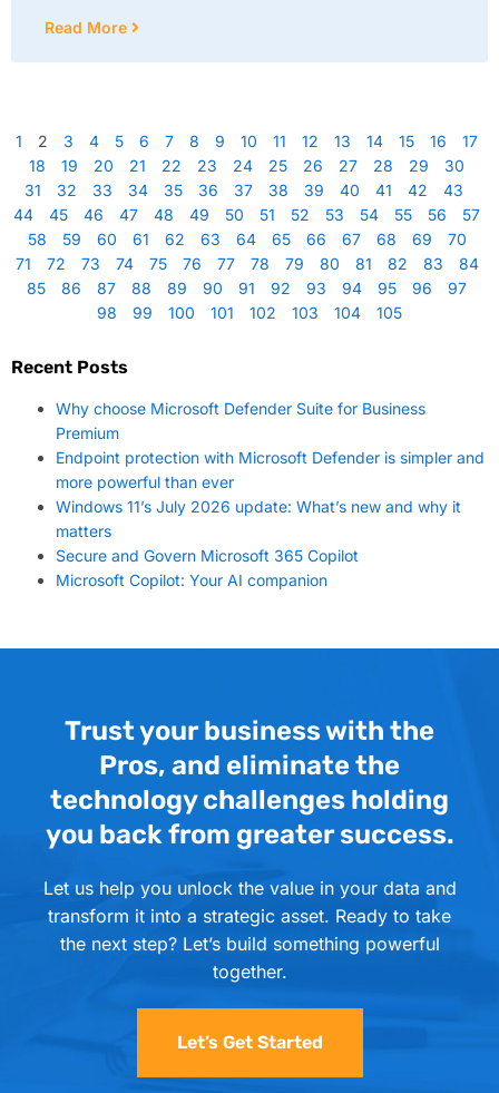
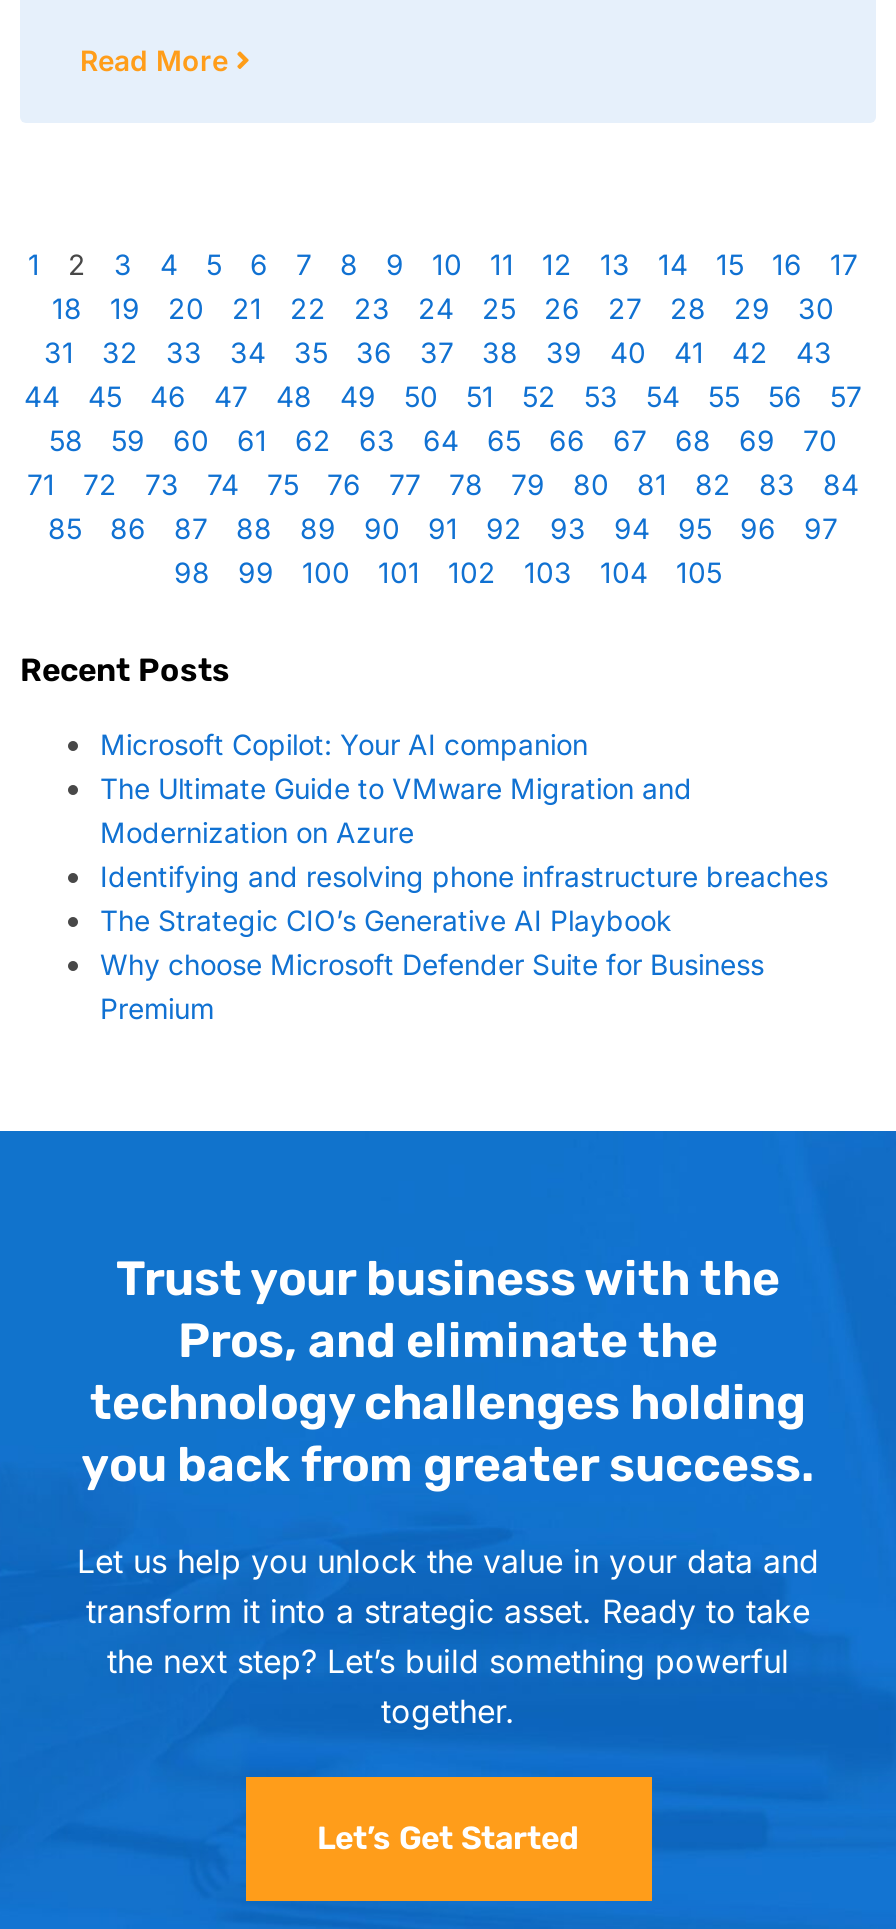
none -> [100,771,828,937] The Ultimate Guide to VMware Migration and | Modernization on Azure | Identifying and resolving phone infrastructure breaches | The Strategic CIO’s Generative AI Playbook
moved [56,399,425,442] -> [100,947,764,1025]: Why choose Microsoft Defender Suite for Business | Premium
[56,448,485,565] Endpoint protection with Microsoft Defender is simpler and | more powerful than ever | Windows 11’s July 2026 update: What’s new and why it | matters | Secure and Govern Microsoft 365 Copilot -> none
moved [56,570,327,589] -> [100,727,588,761]: Microsoft Copilot: Your AI companion

